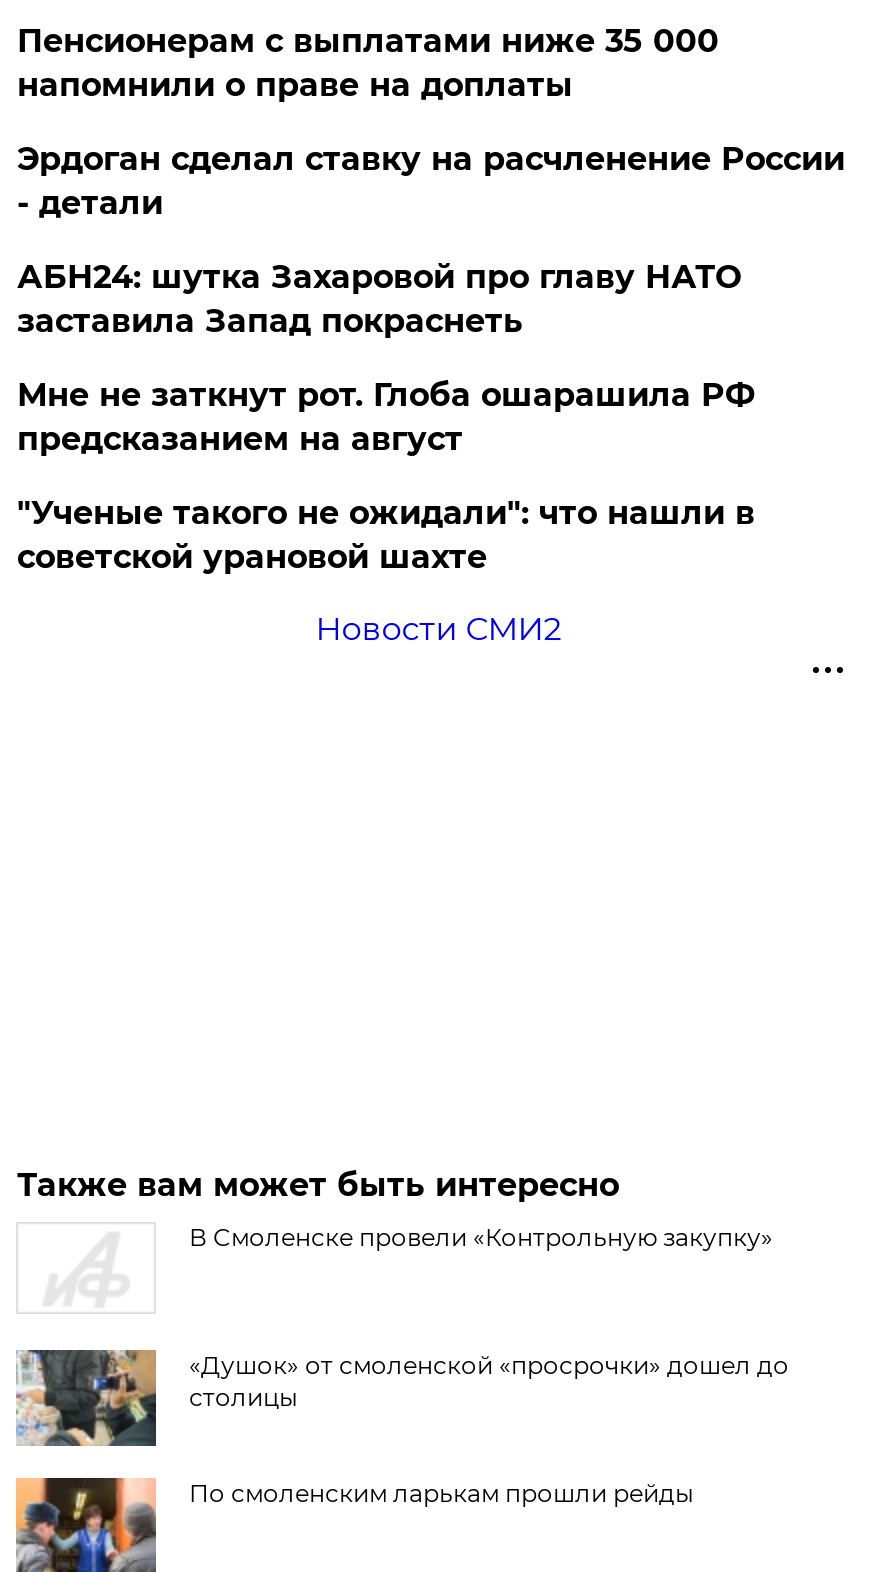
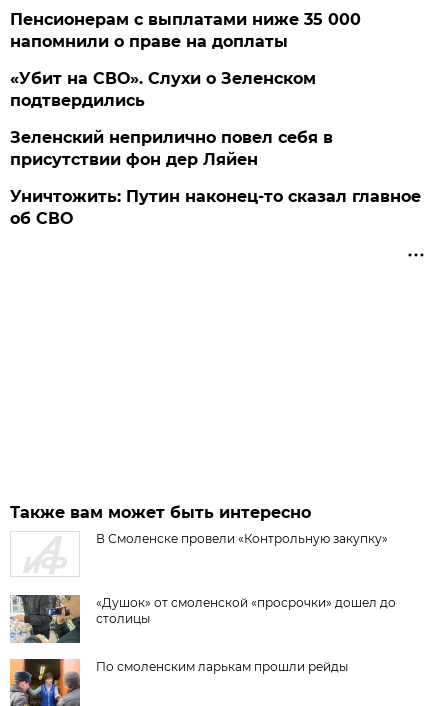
[17,140,845,648] Эрдоган сделал ставку на расчленение России | - детали | АБН24: шутка Захаровой про главу НАТО | заставила Запад покраснеть | Мне не заткнут рот. Глоба ошарашила РФ | предсказанием на август | "Ученые такого не ожидали": что нашли в | советской урановой шахте | Новости СМИ2 -> [10,69,421,228] «Убит на СВО». Слухи о Зеленском | подтвердились | Зеленский неприлично повел cебя в | присутствии фон дер Ляйен | Уничтожить: Путин наконец-то сказал главное | об СВО

